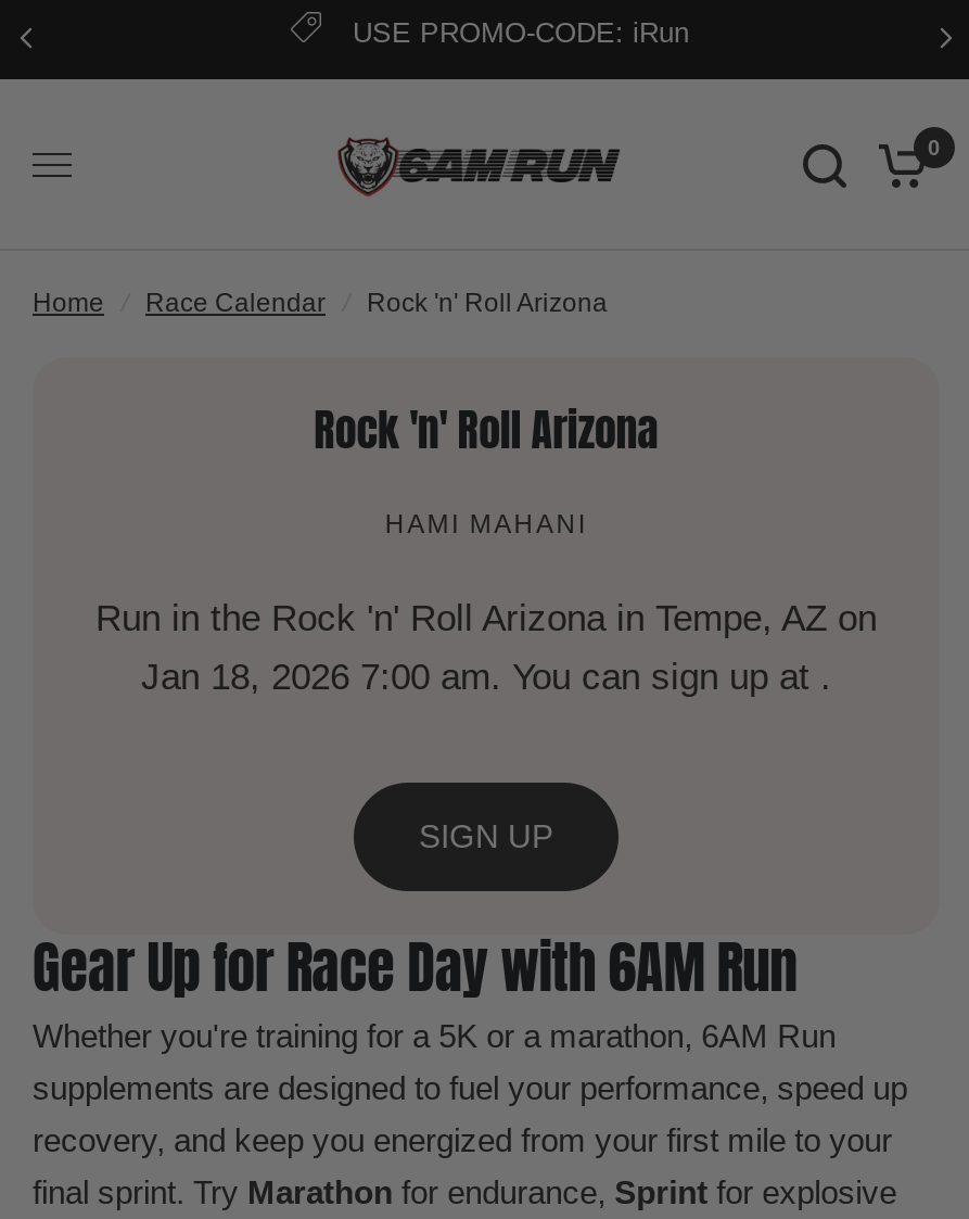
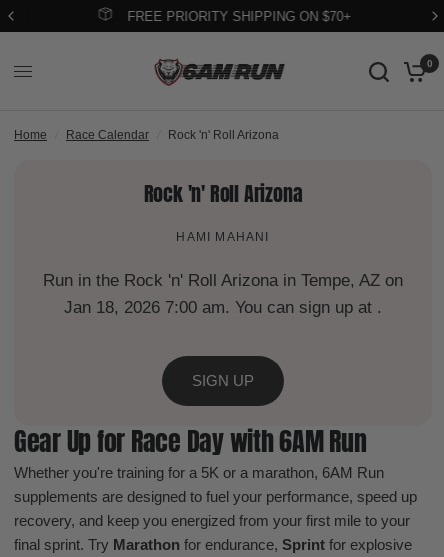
[353,16,689,49] USE PROMO-CODE: iRun -> [127,9,351,24] FREE PRIORITY SHIPPING ON $70+

